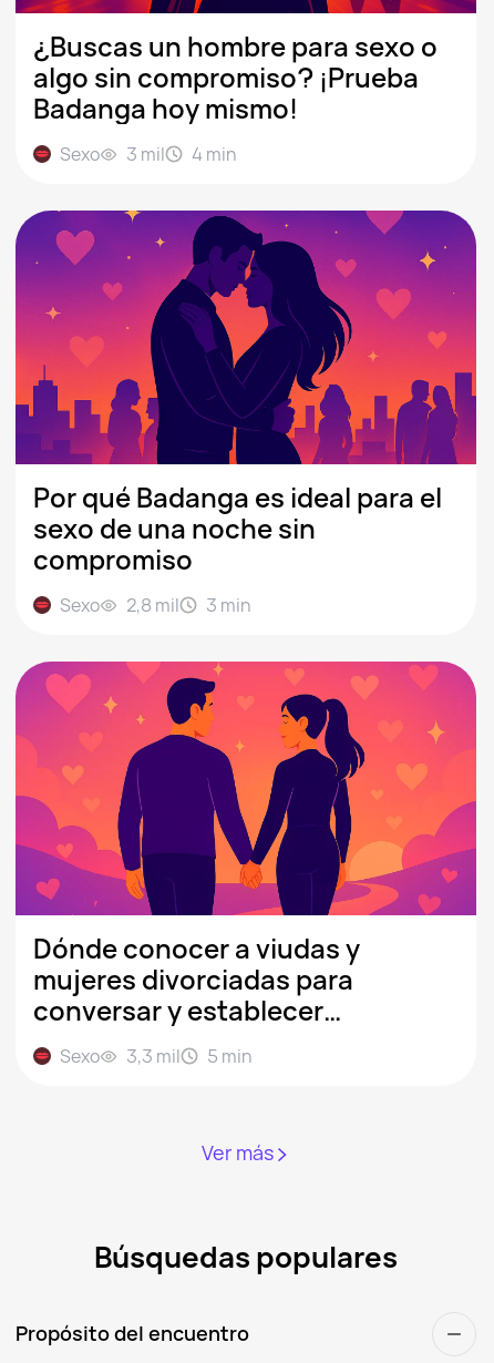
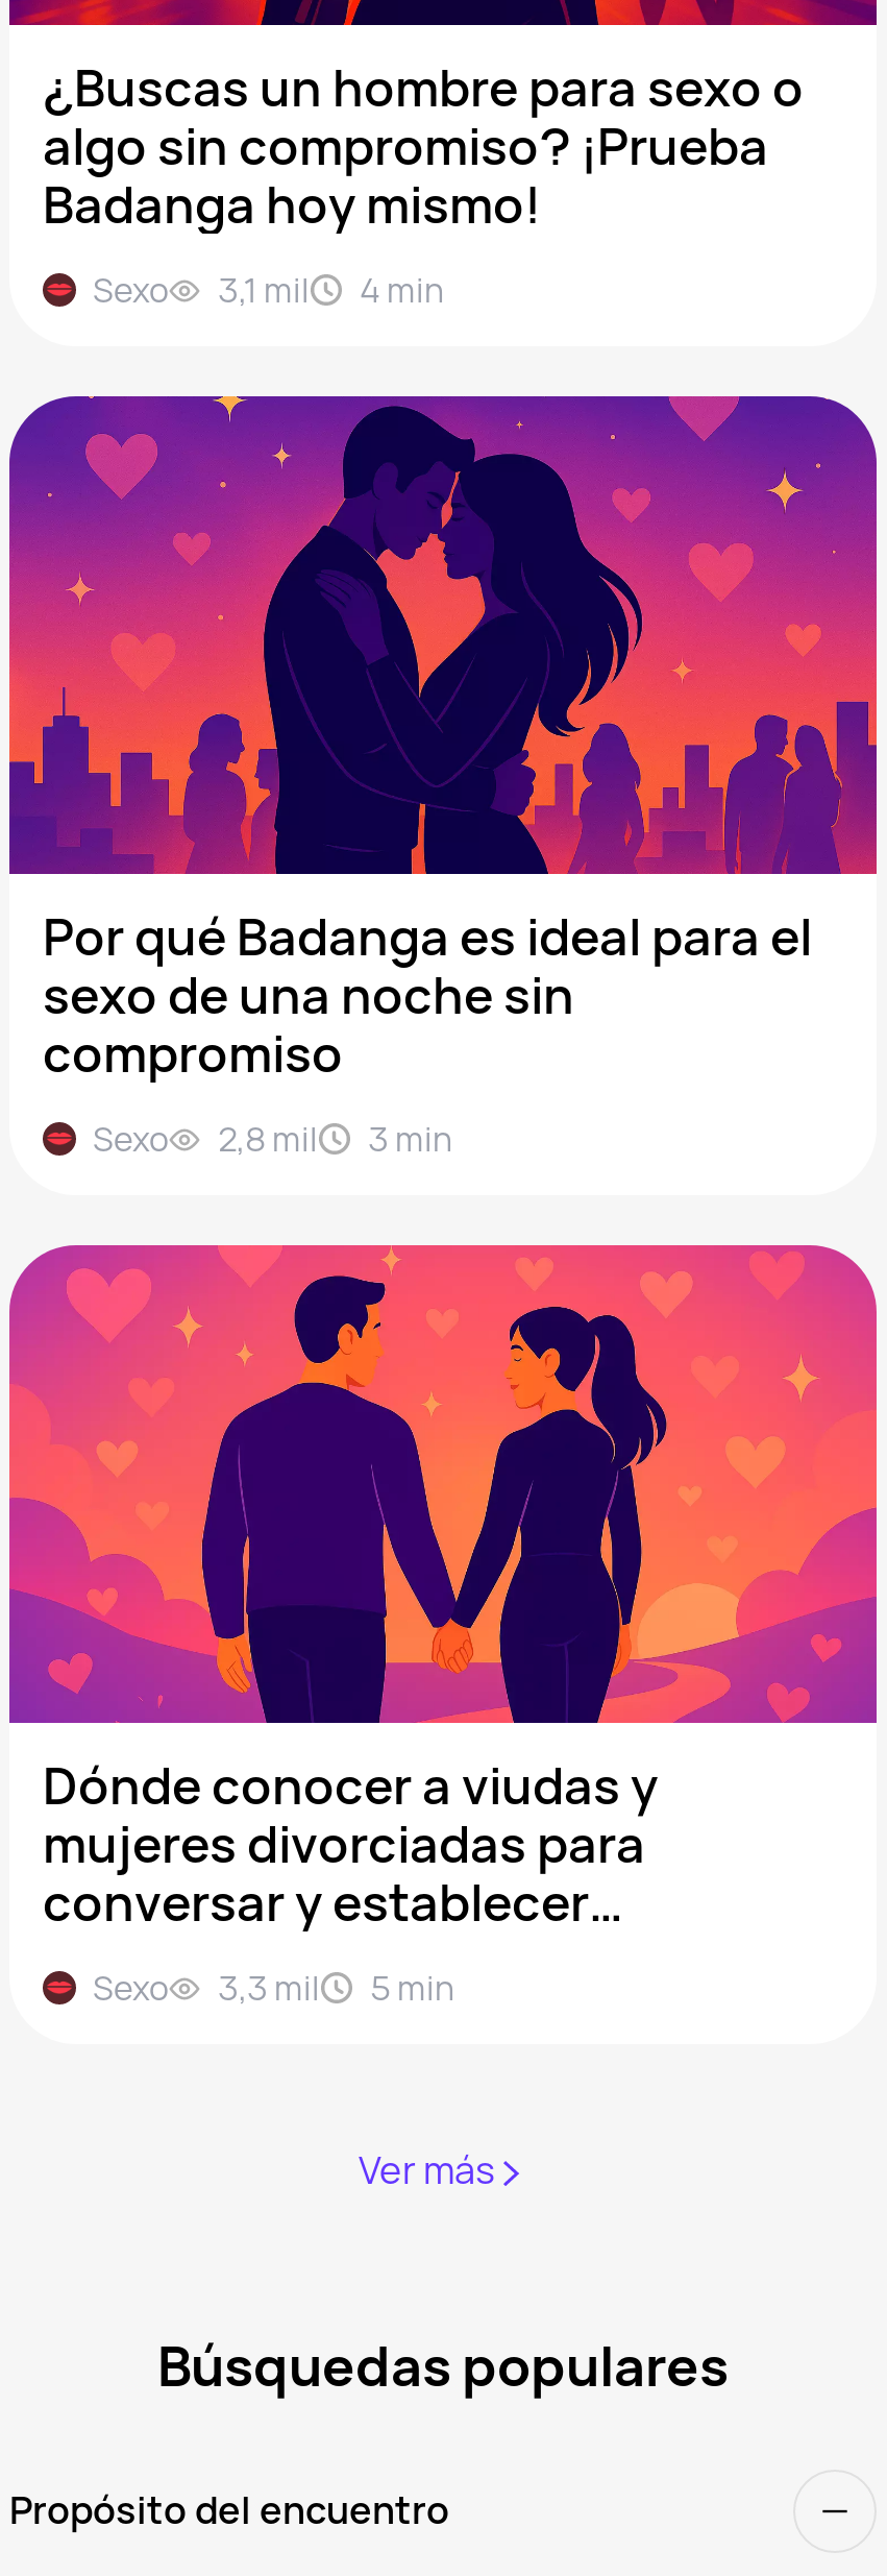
[60,142,236,166] Sexo 3 mil 4 min -> [93,267,443,313] Sexo 3,1 mil 4 min

